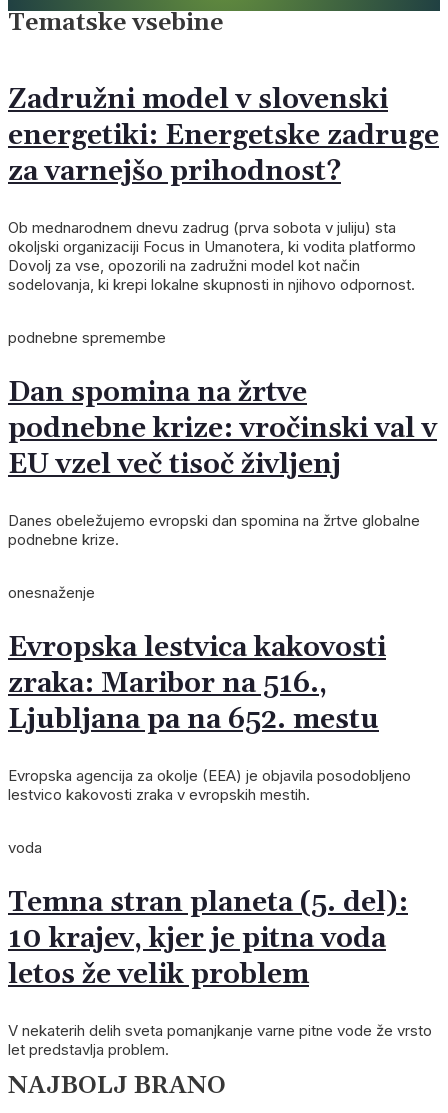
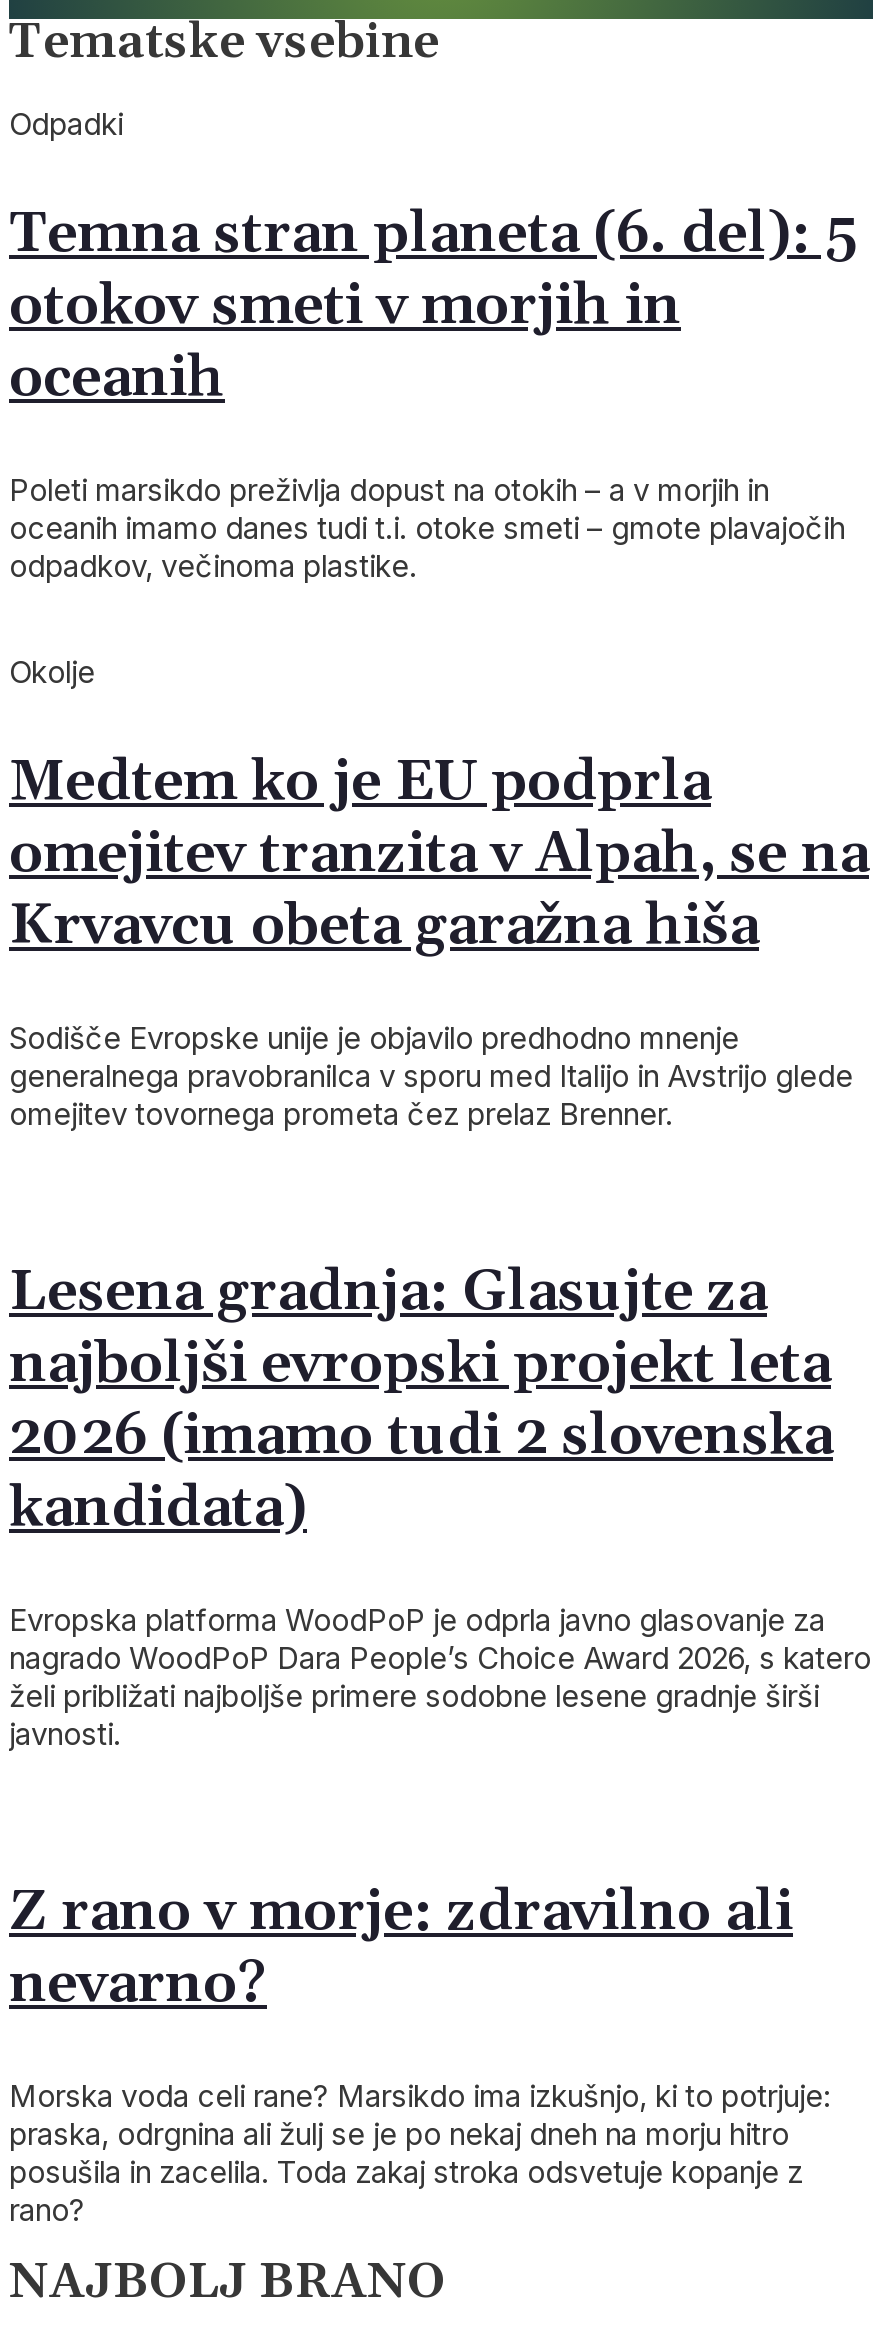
[8,82,439,1059] Zadružni model v slovenski | energetiki: Energetske zadruge | za varnejšo prihodnost? | Ob mednarodnem dnevu zadrug (prva sobota v juliju) sta | okoljski organizaciji Focus in Umanotera, ki vodita platformo | Dovolj za vse, opozorili na zadružni model kot način | sodelovanja, ki krepi lokalne skupnosti in njihovo odpornost. | podnebne spremembe | Dan spomina na žrtve | podnebne krize: vročinski val v | EU vzel več tisoč življenj | Danes obeležujemo evropski dan spomina na žrtve globalne | podnebne krize. | onesnaženje | Evropska lestvica kakovosti | zraka: Maribor na 516., | Ljubljana pa na 652. mestu | Evropska agencija za okolje (EEA) je objavila posodobljeno | lestvico kakovosti zraka v evropskih mestih. | voda | Temna stran planeta (5. del): | 10 krajev, kjer je pitna voda | letos že velik problem | V nekaterih delih sveta pomanjkanje varne pitne vode že vrsto | let predstavlja problem. -> [9,105,871,2229] Odpadki | Temna stran planeta (6. del): 5 | otokov smeti v morjih in | oceanih | Poleti marsikdo preživlja dopust na otokih – a v morjih in | oceanih imamo danes tudi t.i. otoke smeti – gmote plavajočih | odpadkov, večinoma plastike. | Okolje | Medtem ko je EU podprla | omejitev tranzita v Alpah, se na | Krvavcu obeta garažna hiša | Sodišče Evropske unije je objavilo predhodno mnenje | generalnega pravobranilca v sporu med Italijo in Avstrijo glede | omejitev tovornega prometa čez prelaz Brenner. | Lesena gradnja: Glasujte za | najboljši evropski projekt leta | 2026 (imamo tudi 2 slovenska | kandidata) | Evropska platforma WoodPoP je odprla javno glasovanje za | nagrado WoodPoP Dara People’s Choice Award 2026, s katero | želi približati najboljše primere sodobne lesene gradnje širši | javnosti. | Z rano v morje: zdravilno ali | nevarno? | Morska voda celi rane? Marsikdo ima izkušnjo, ki to potrjuje: | praska, odrgnina ali žulj se je po nekaj dneh na morju hitro | posušila in zacelila. Toda zakaj stroka odsvetuje kopanje z | rano?

